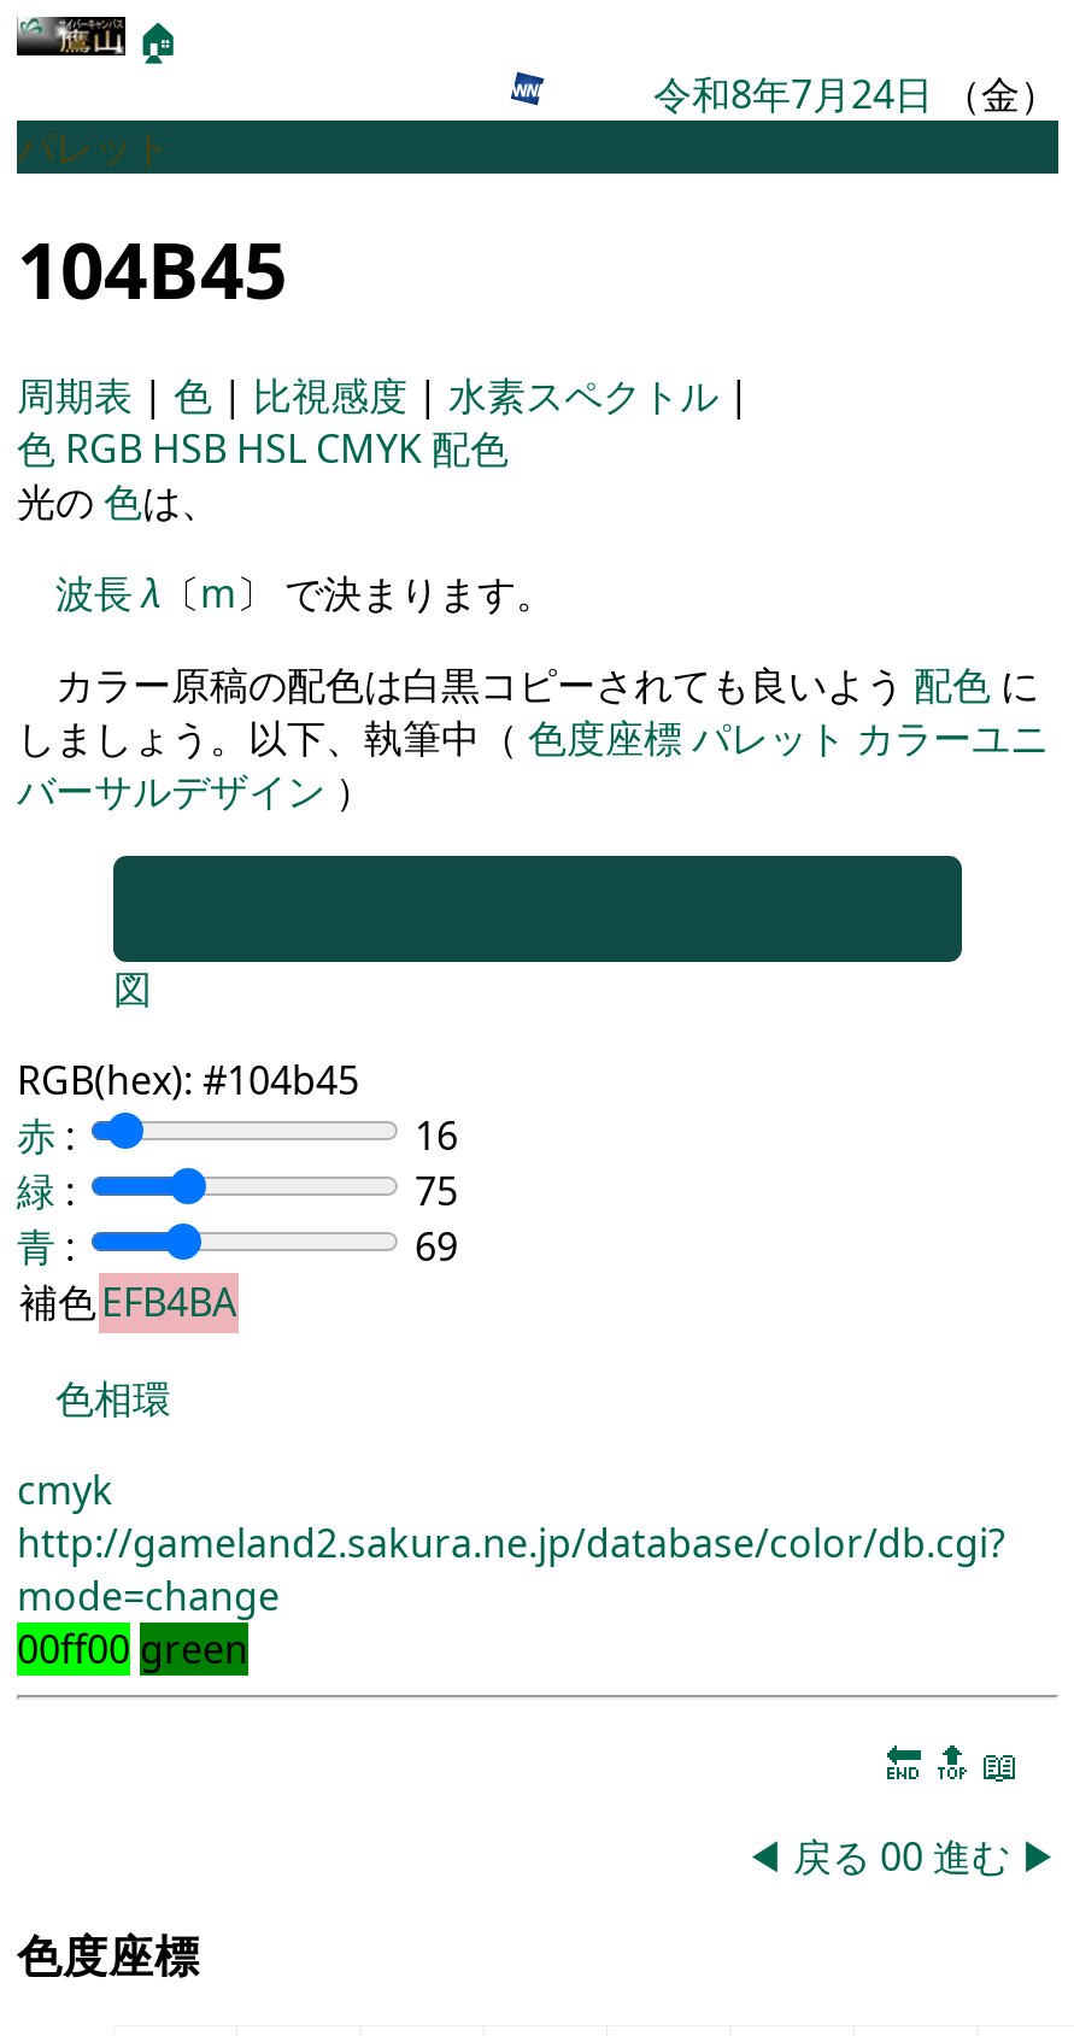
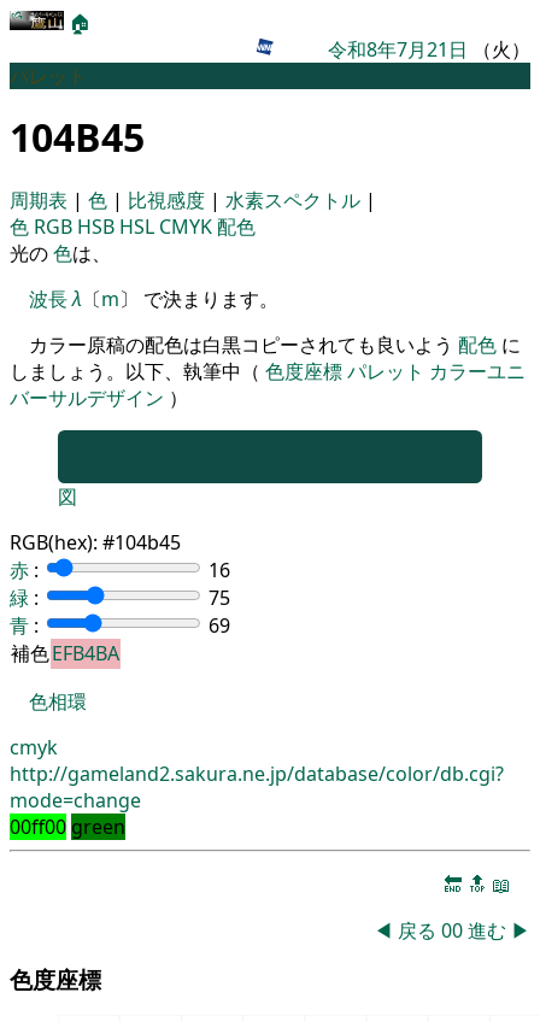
[653,68,1058,121] 令和8年7月24日（金） -> [328,36,530,63] 令和8年7月21日（火）

